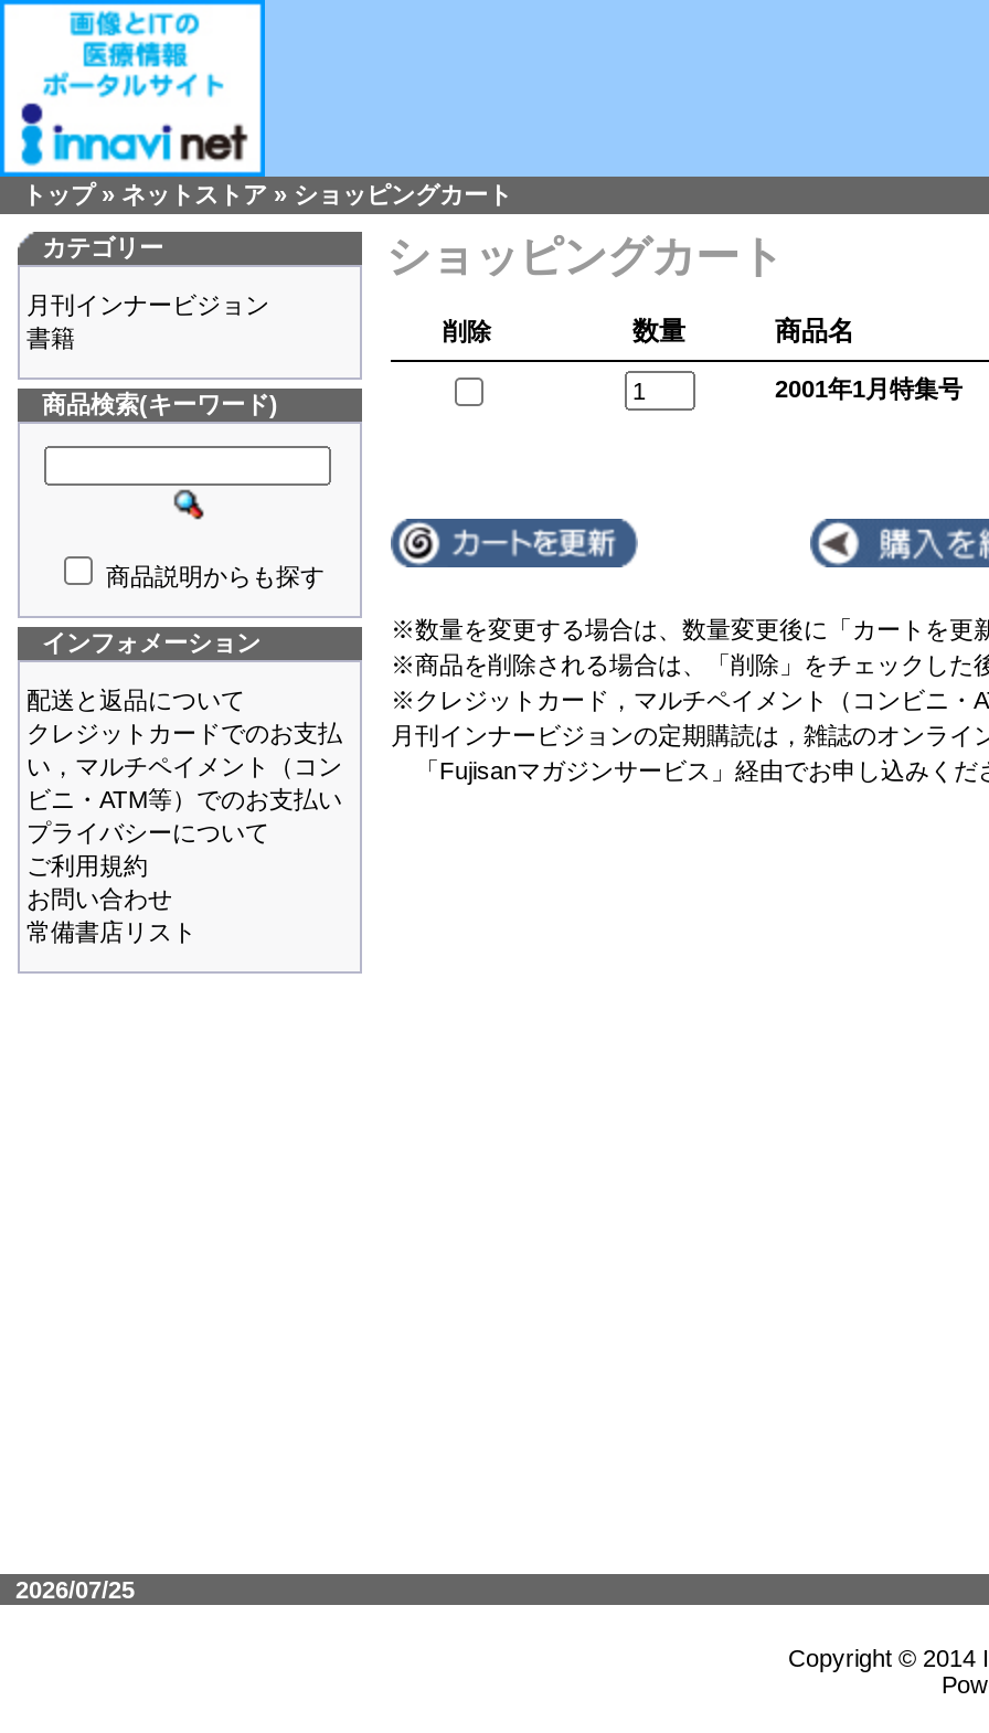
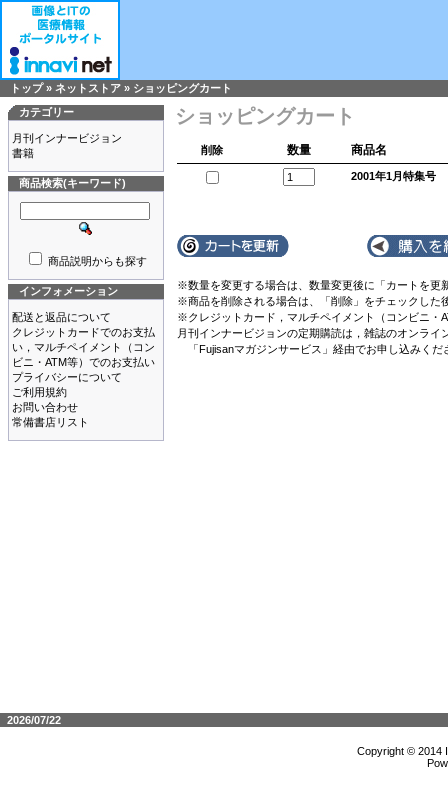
[2,1576,148,1603] 2026/07/25 -> [1,714,67,726] 2026/07/22

